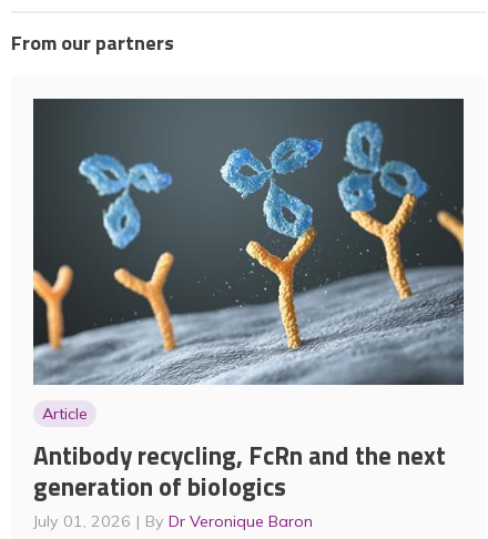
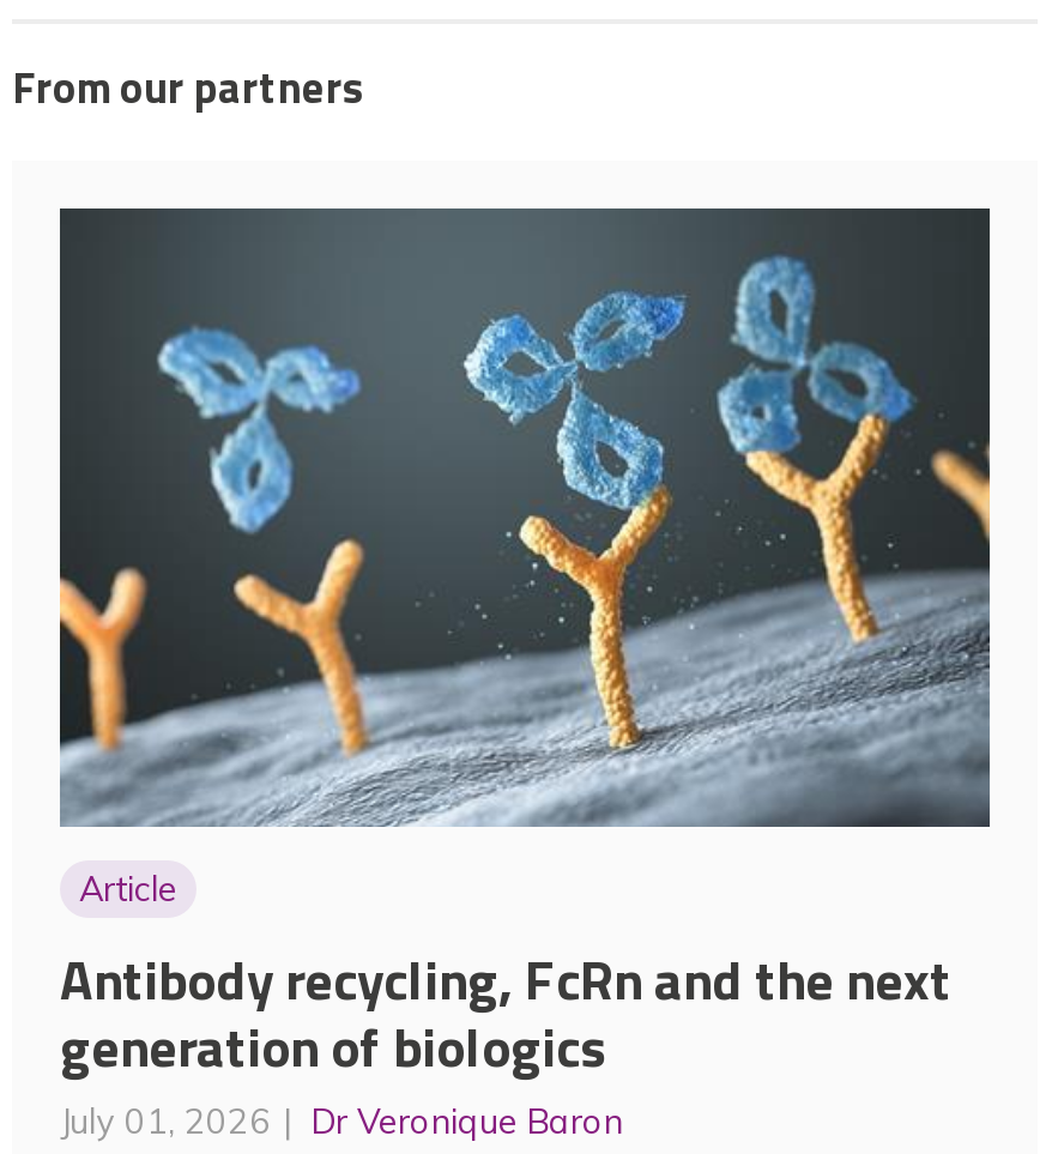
[145,511,313,531] By Dr Veronique Baron -> [312,1099,623,1142] Dr Veronique Baron

